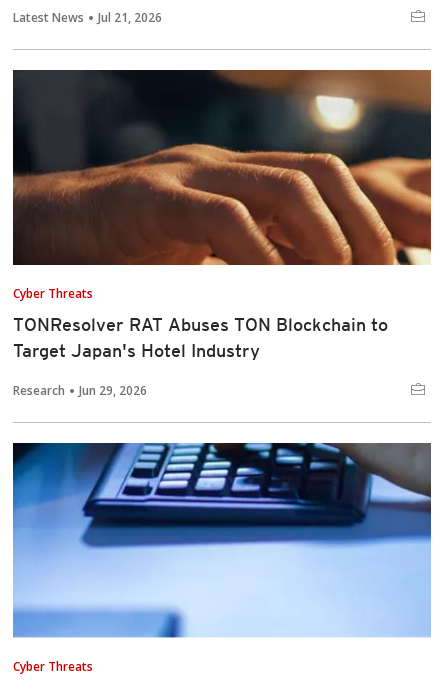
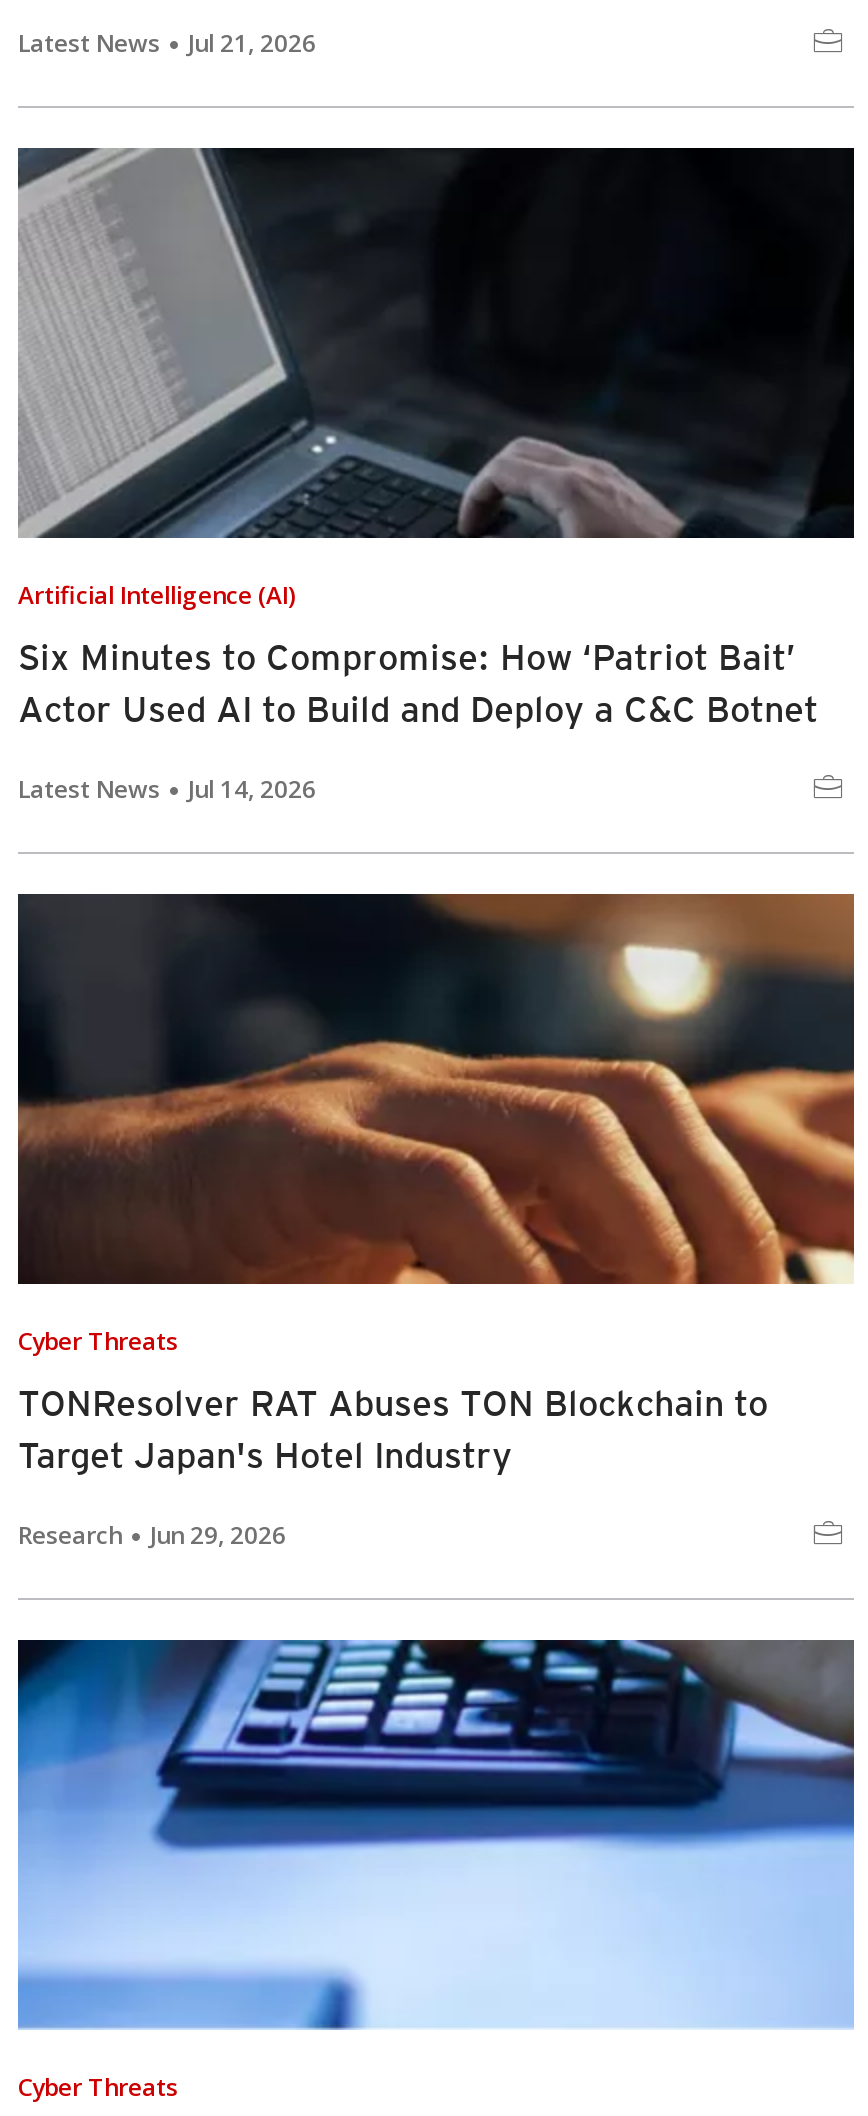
none -> [18,146,856,807] [image] | Artificial Intelligence (AI) | Six Minutes to Compromise: How ‘Patriot Bait’ | Actor Used AI to Build and Deploy a C&C Botnet | Latest News | Jul 14, 2026

